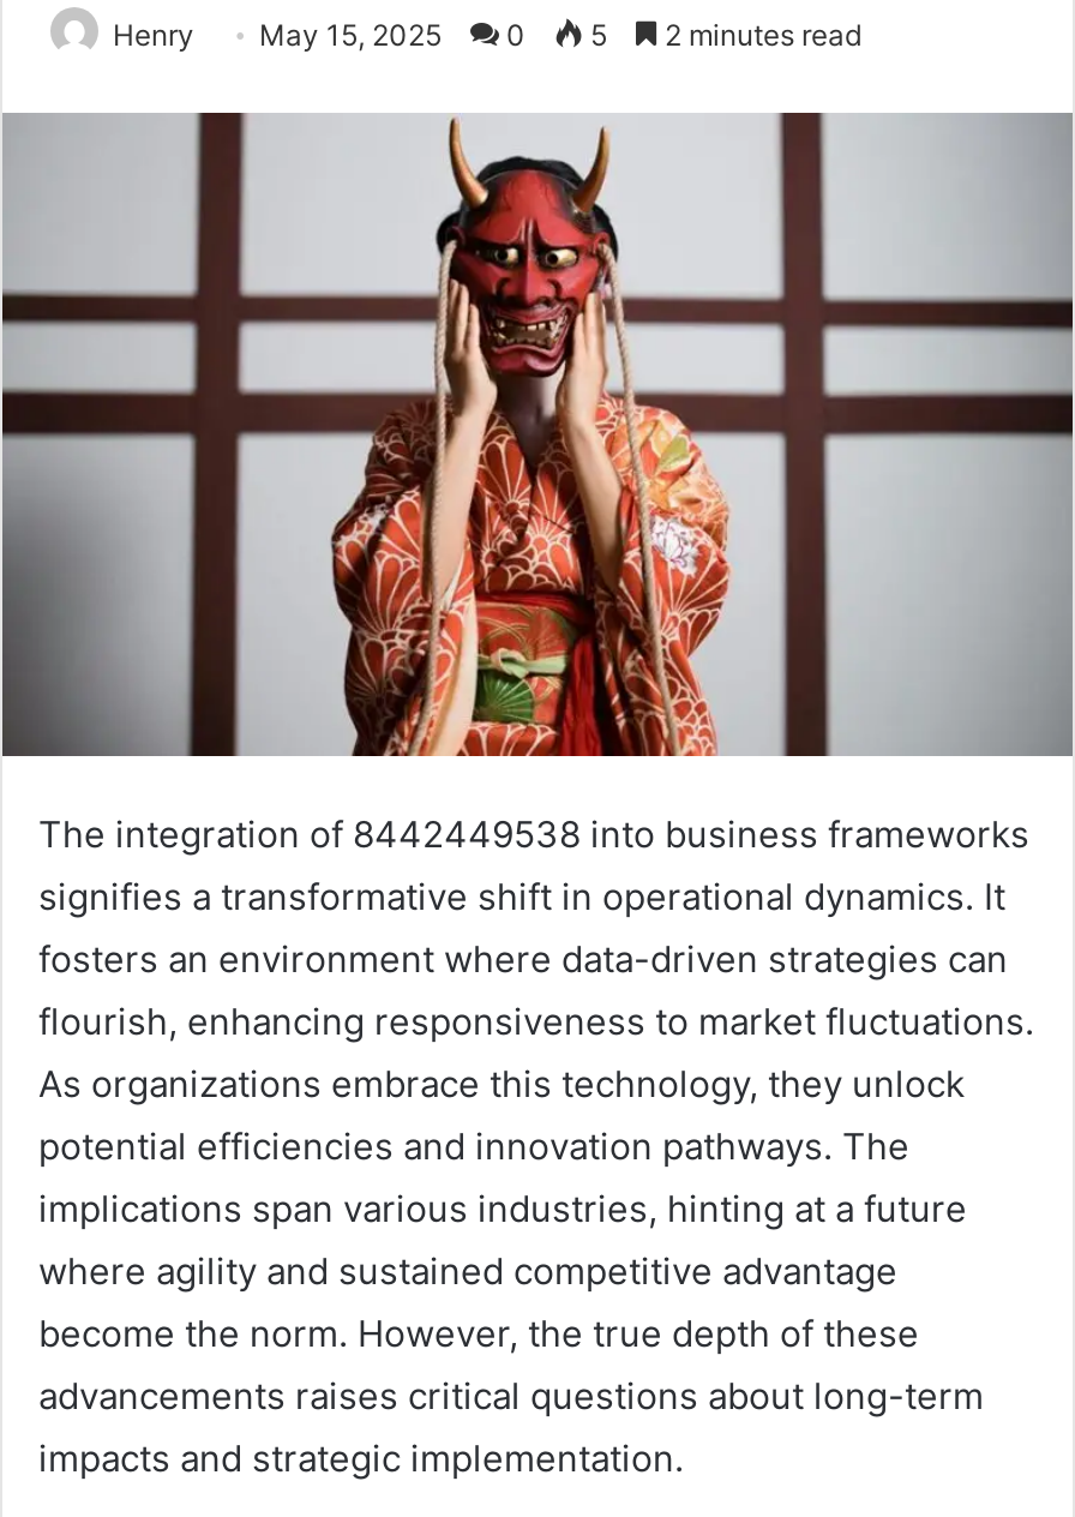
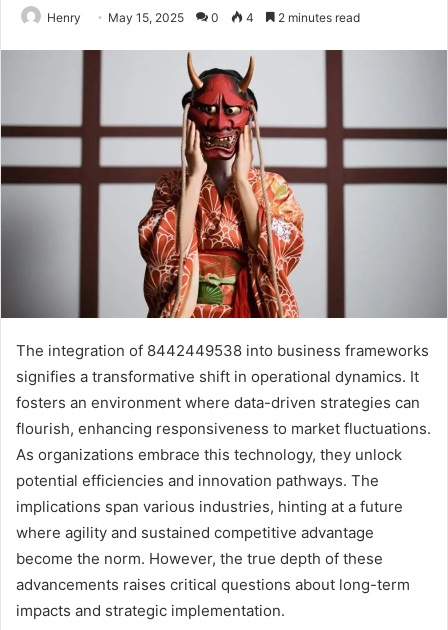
[113,16,861,52] Henry May 15, 2025 0 5 2 minutes read -> [47,10,360,25] Henry May 15, 2025 0 4 2 minutes read

